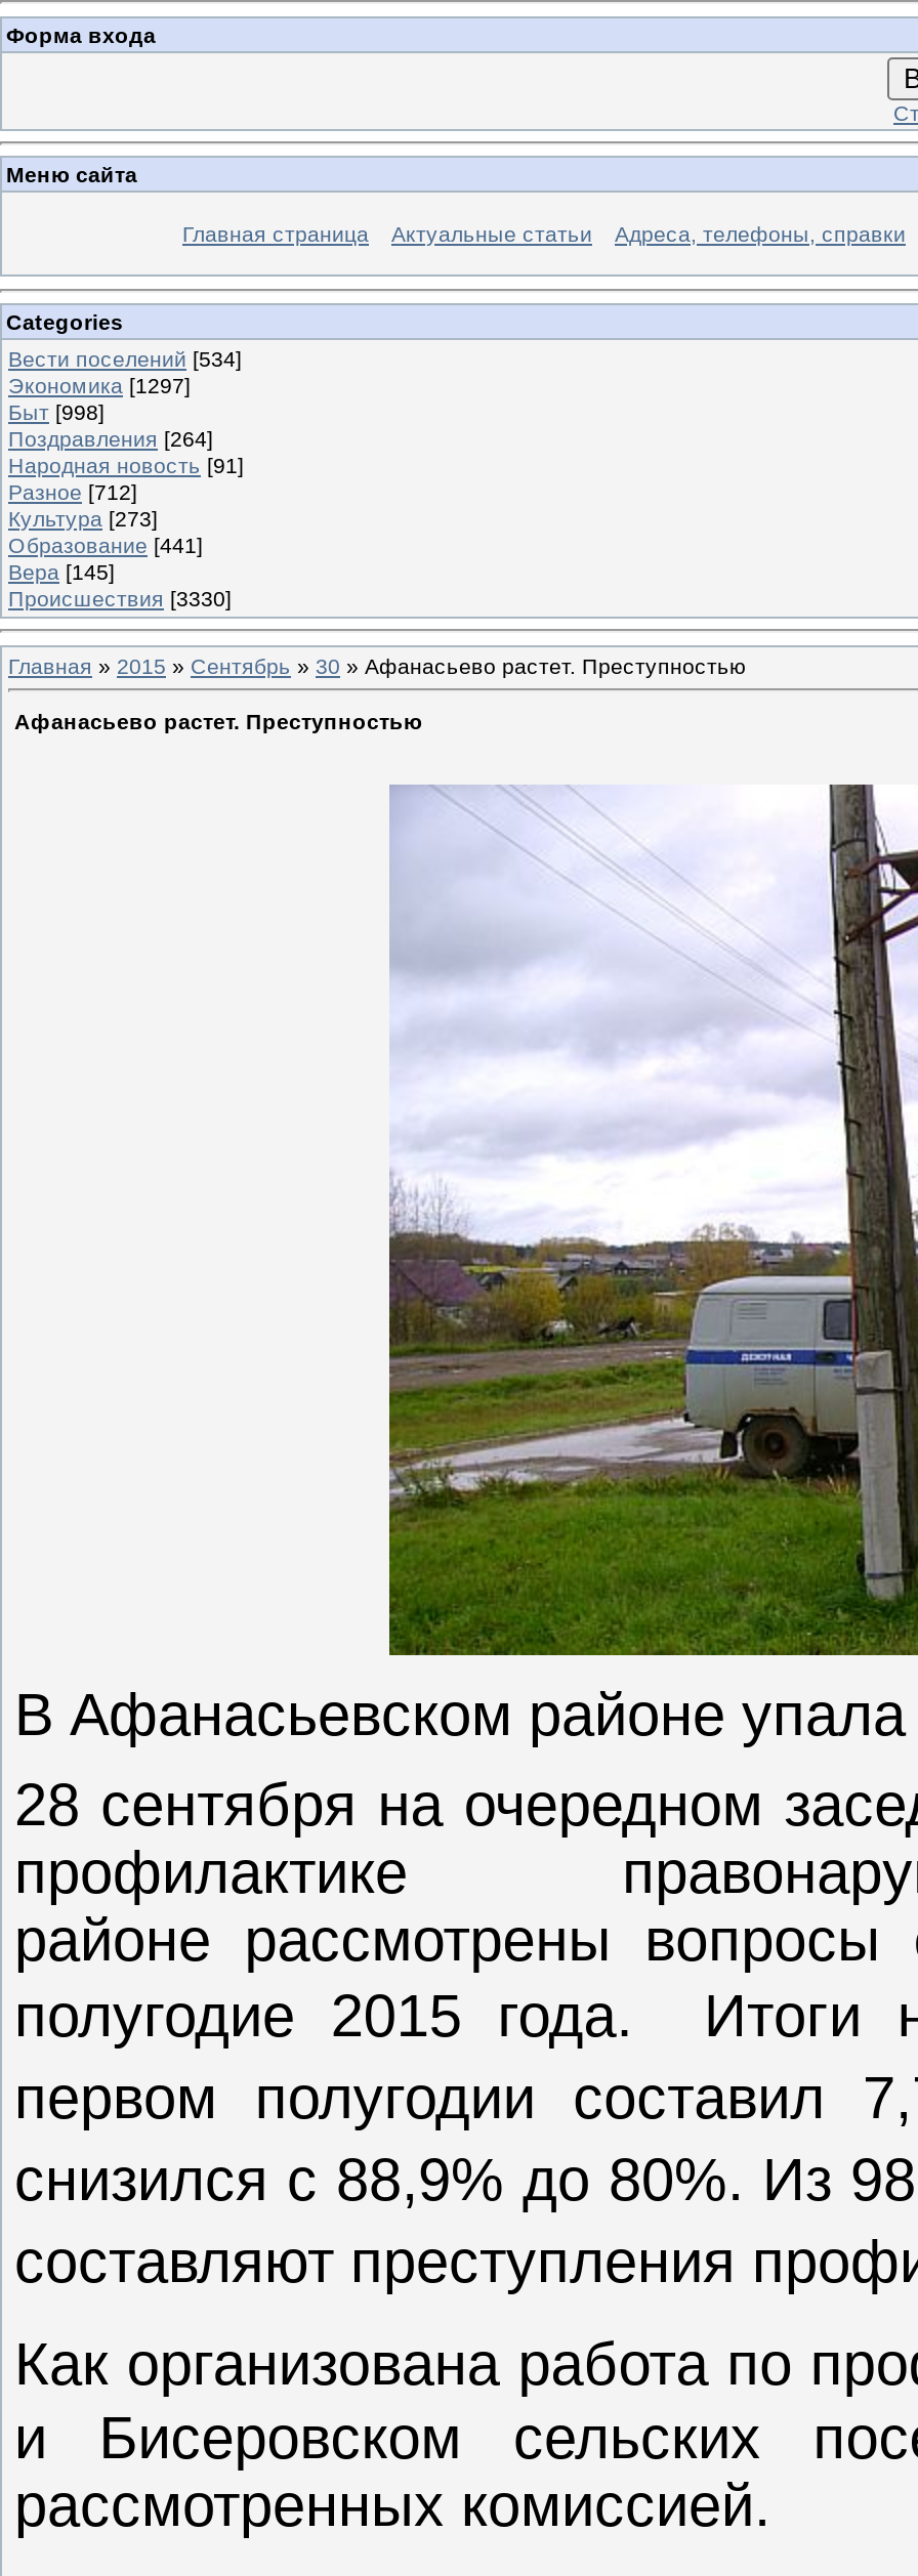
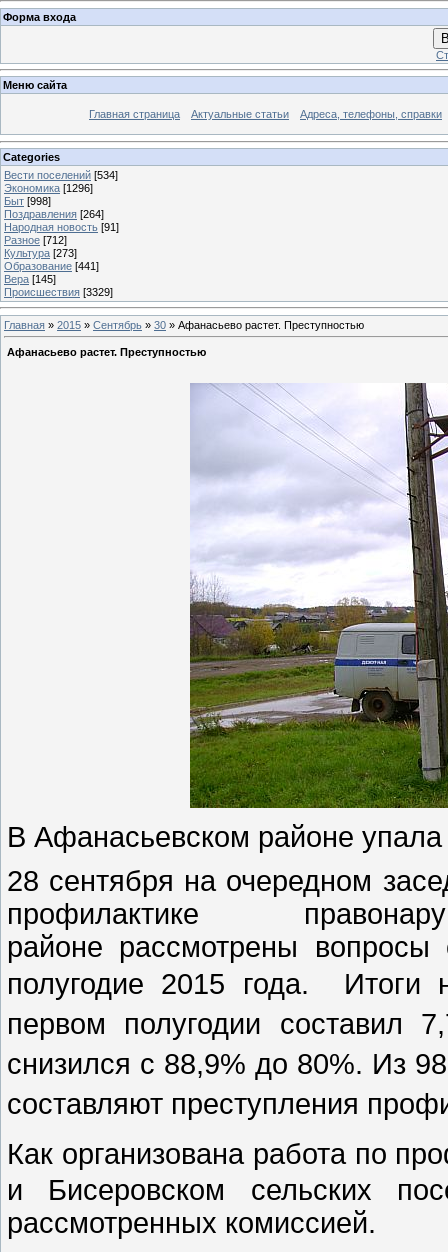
[8,373,191,397] Экономика [1297] -> [4,182,93,194] Экономика [1296]
[8,586,232,610] Происшествия [3330] -> [4,286,113,298] Происшествия [3329]

